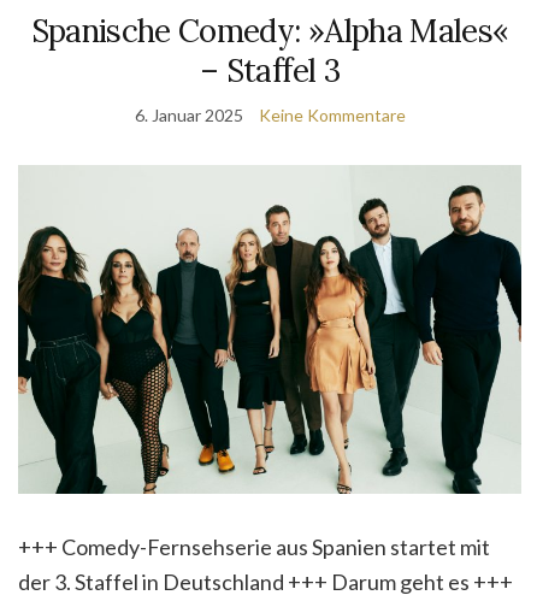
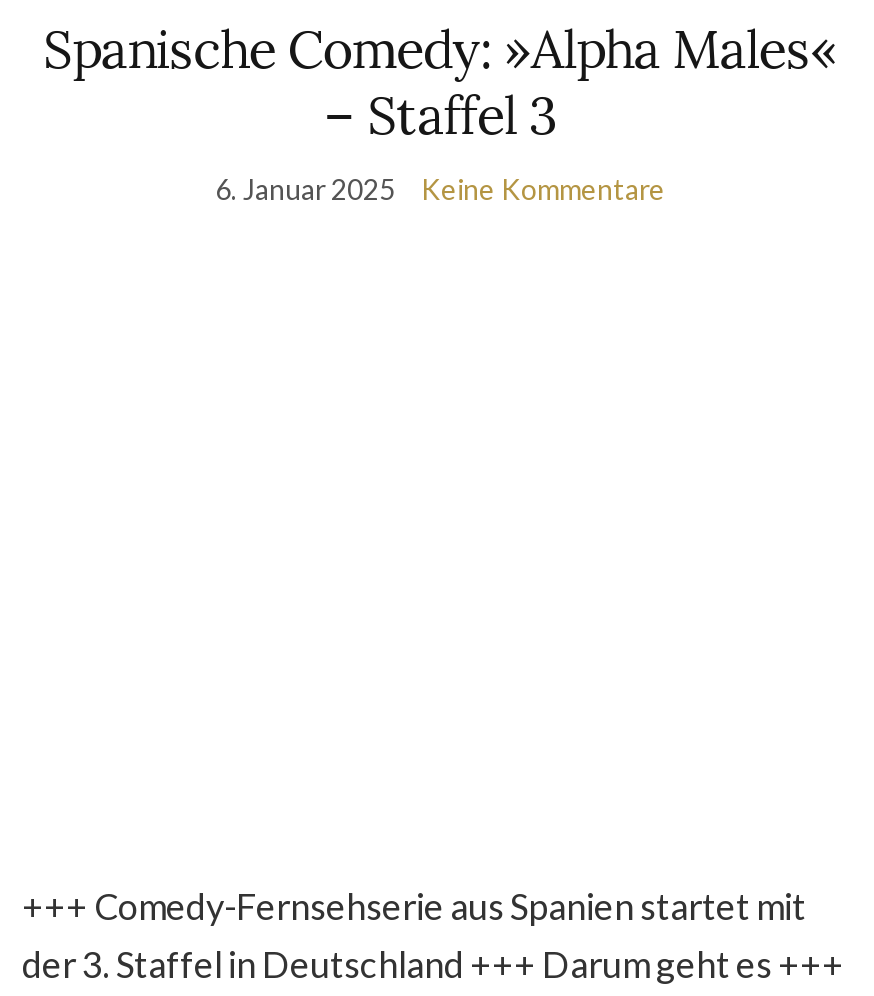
[17,166,523,495] [image] -> none

